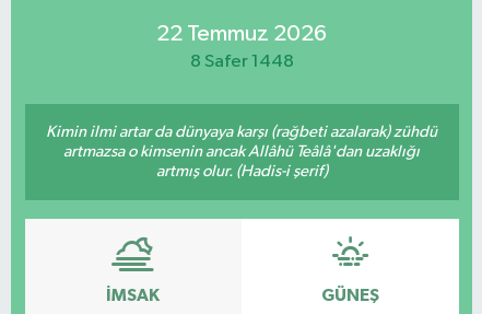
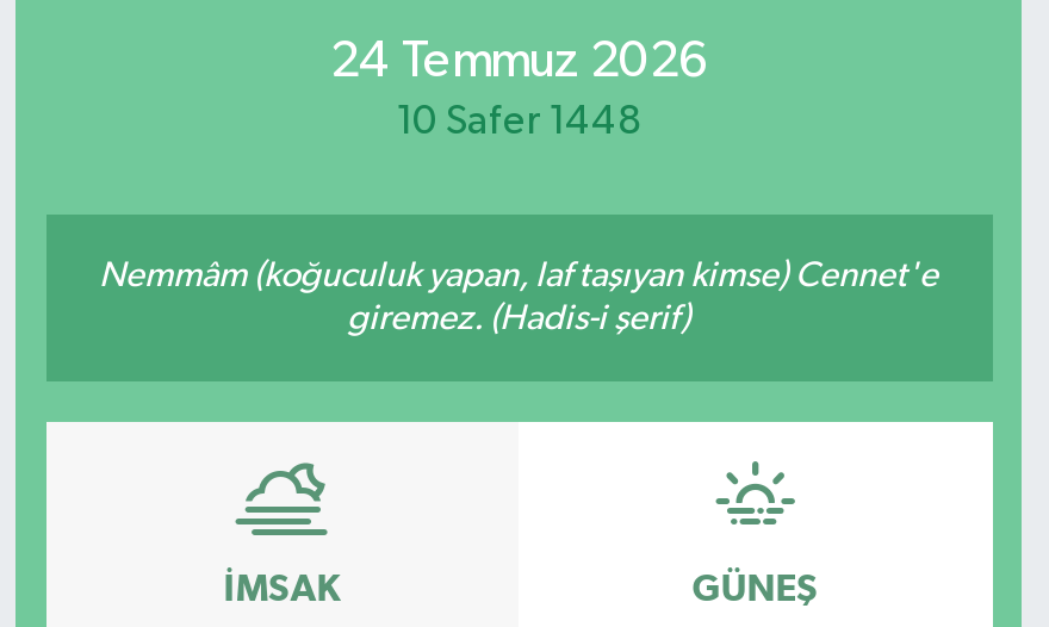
[156,22,327,71] 22 Temmuz 2026 | 8 Safer 1448 -> [330,36,707,143] 24 Temmuz 2026 | 10 Safer 1448
[46,123,437,179] Kimin ilmi artar da dünyaya karşı (rağbeti azalarak) zühdü | artmazsa o kimsenin ancak Allâhü Teâlâ'dan uzaklığı | artmış olur. (Hadis-i şerif) -> [99,257,938,335] Nemmâm (koğuculuk yapan, laf taşıyan kimse) Cennet'e | giremez. (Hadis-i şerif)

